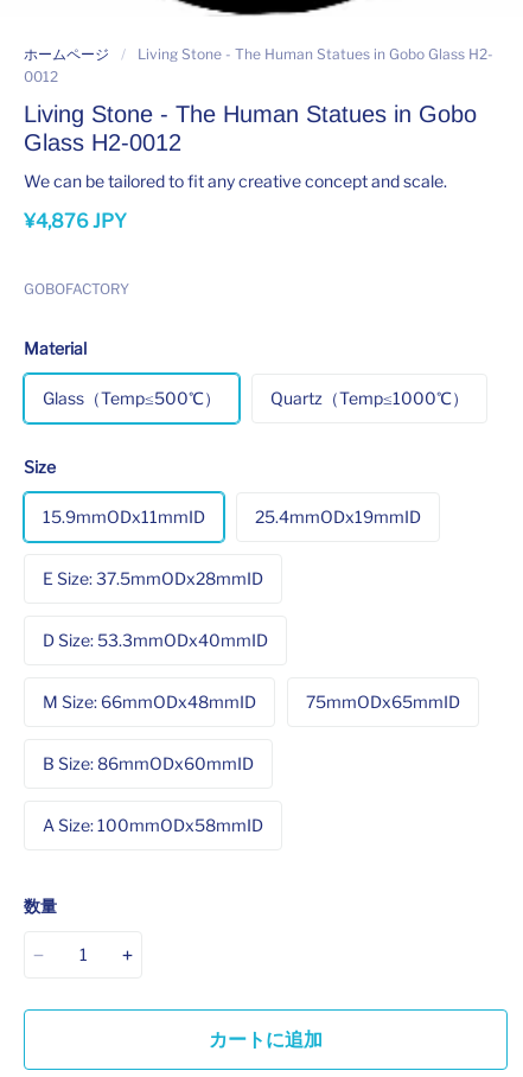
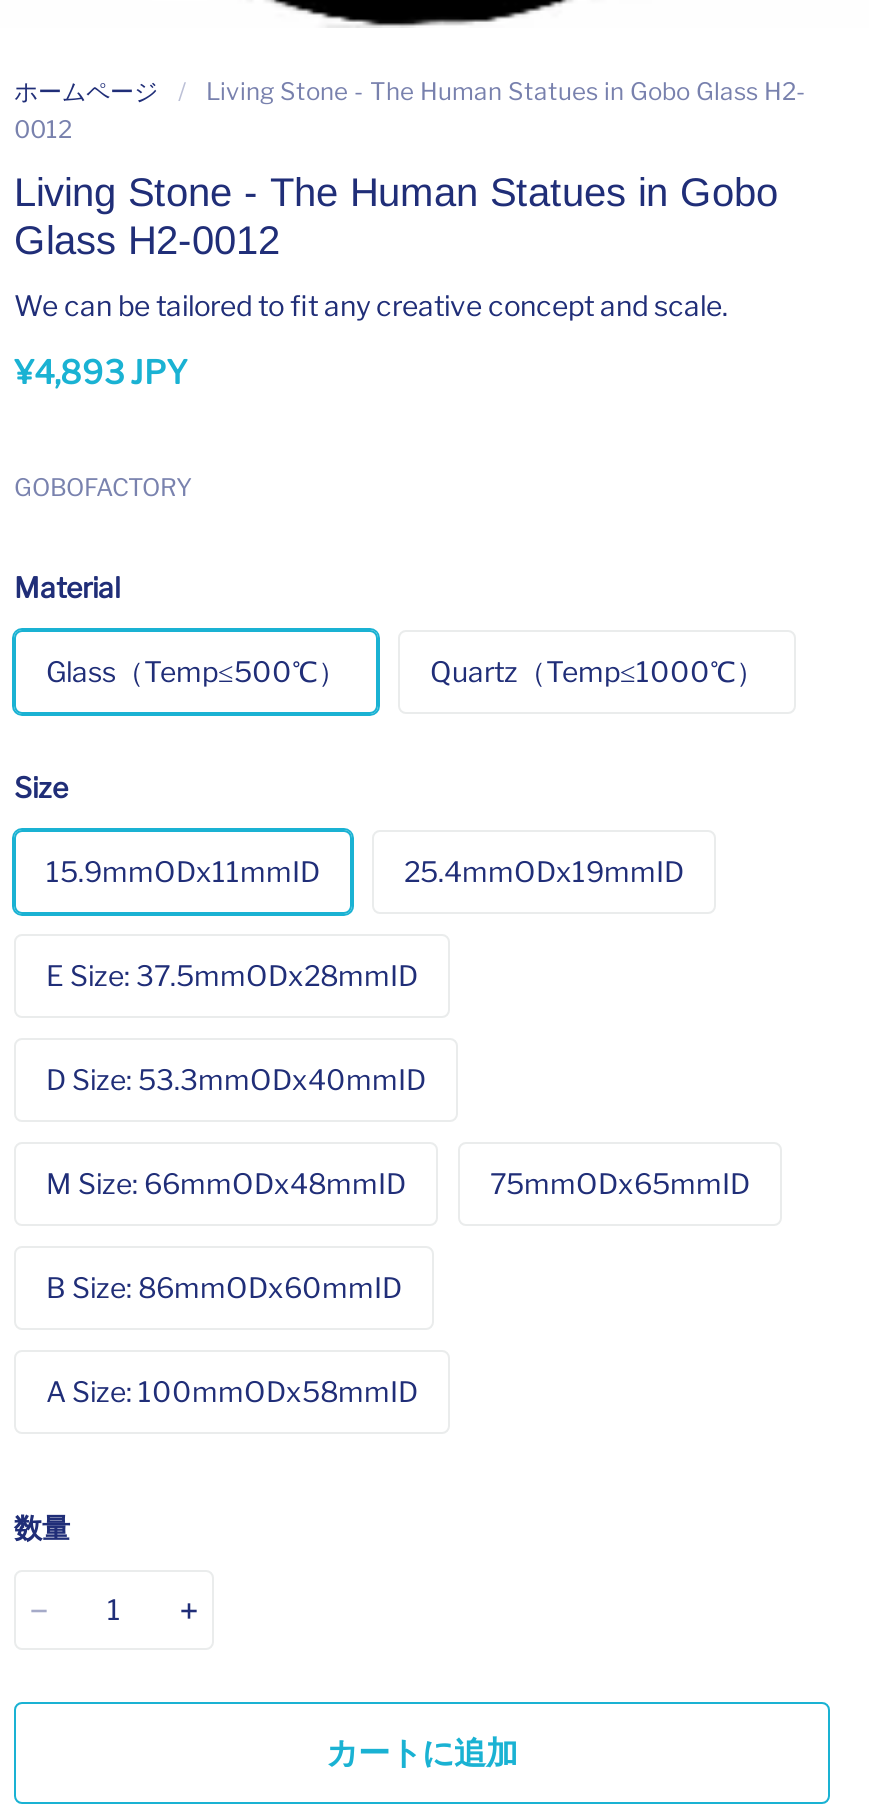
[24,210,127,233] ¥4,876 JPY -> [14,354,188,392] ¥4,893 JPY

